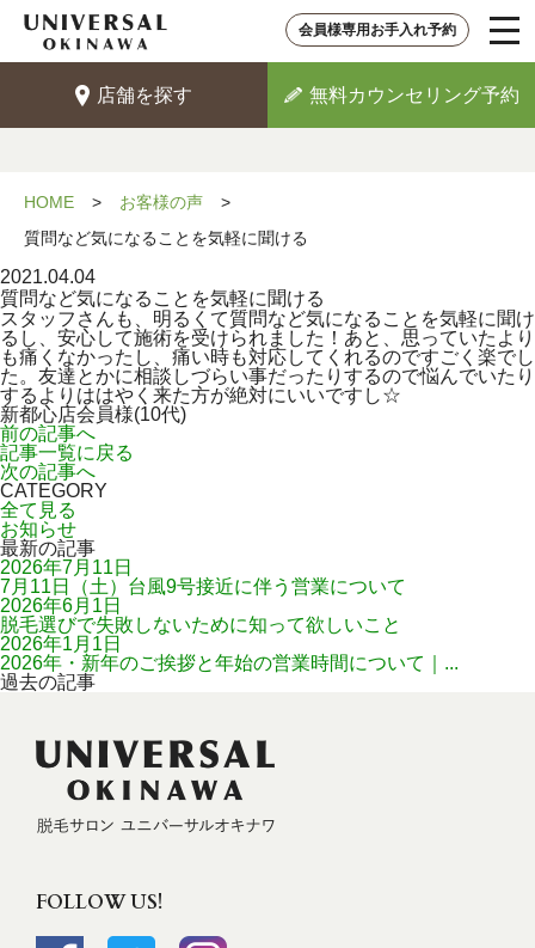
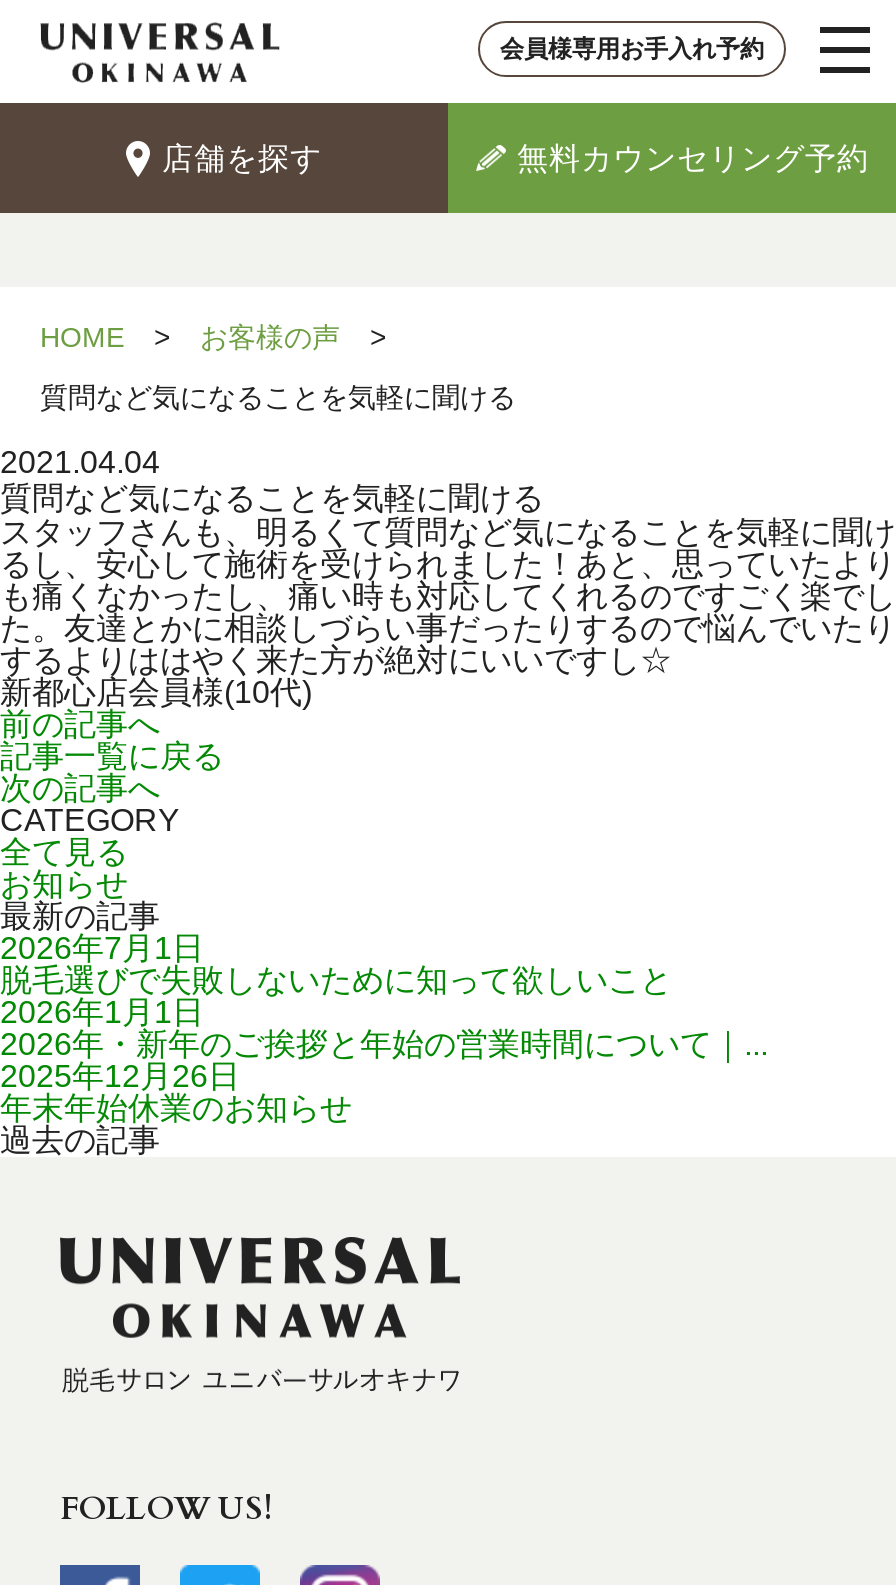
[0,557,406,616] 2026年7月11日 | 7月11日（土）台風9号接近に伴う営業について | 2026年6月1日 -> [0,931,204,965] 2026年7月1日
moved [0,614,459,673] -> [0,963,768,1061]: 脱毛選びで失敗しないために知って欲しいこと | 2026年1月1日 | 2026年・新年のご挨拶と年始の営業時間について｜...
none -> [0,1059,352,1125] 2025年12月26日 | 年末年始休業のお知らせ

